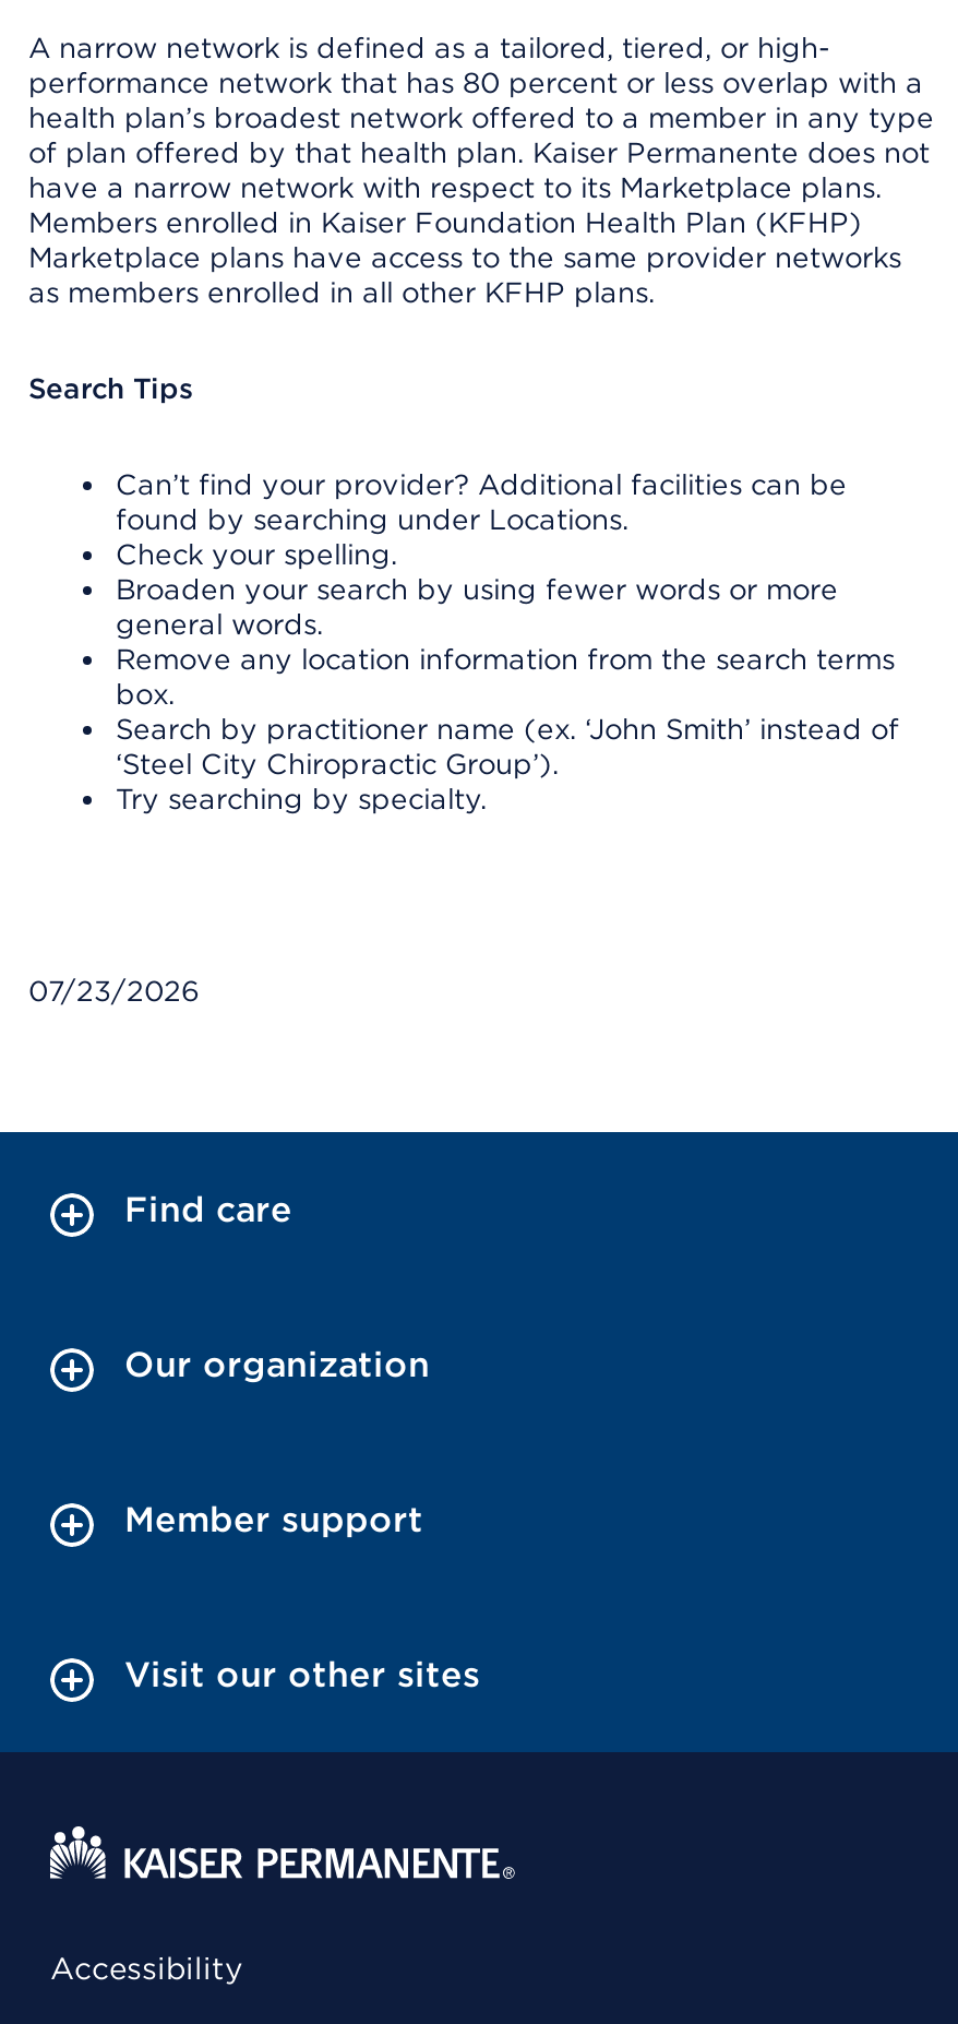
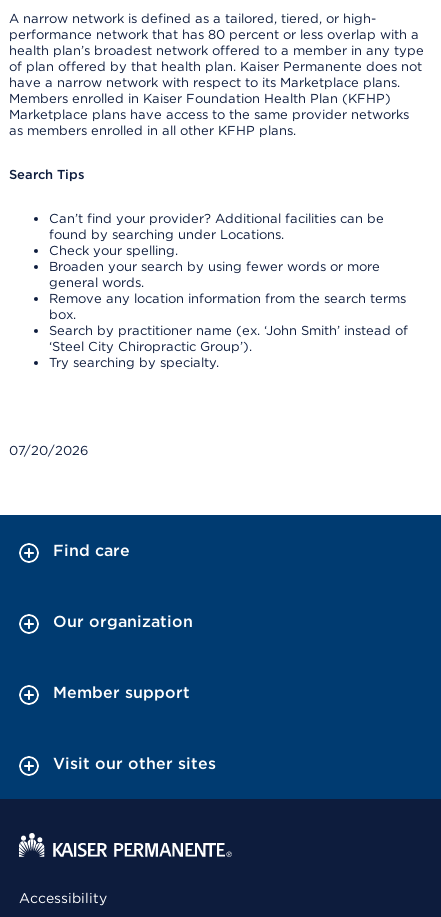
[28,975,199,1008] 07/23/2026 -> [9,443,88,458] 07/20/2026

